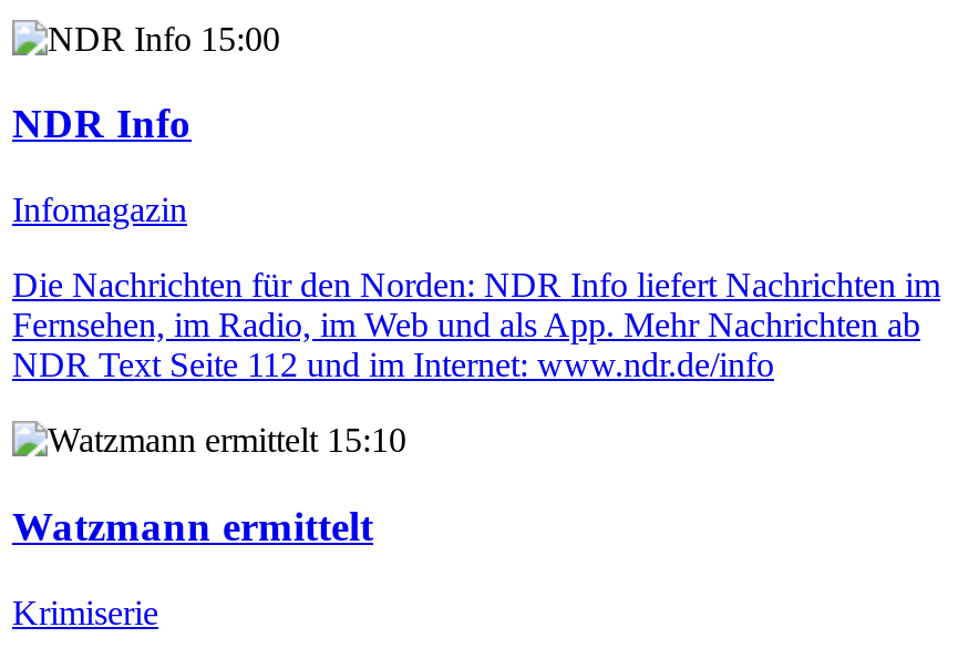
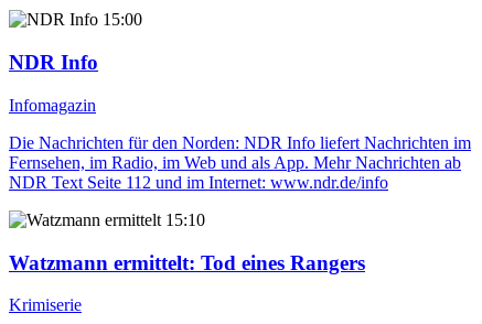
[12,502,373,549] Watzmann ermittelt -> [9,251,365,274] Watzmann ermittelt: Tod eines Rangers

